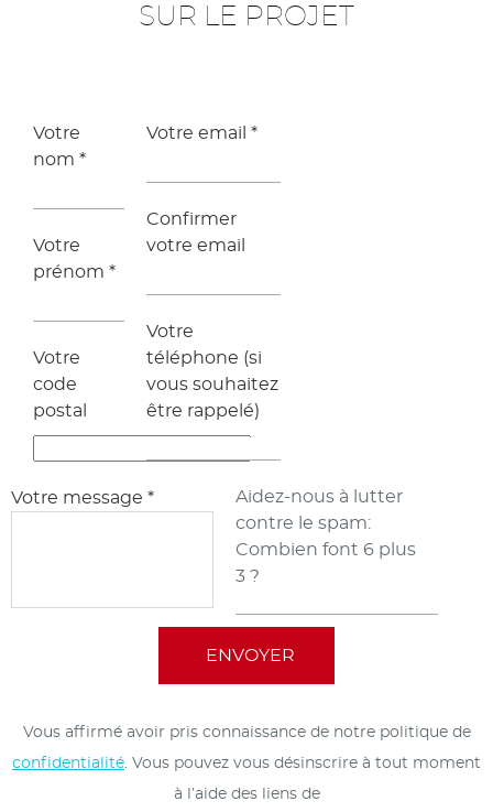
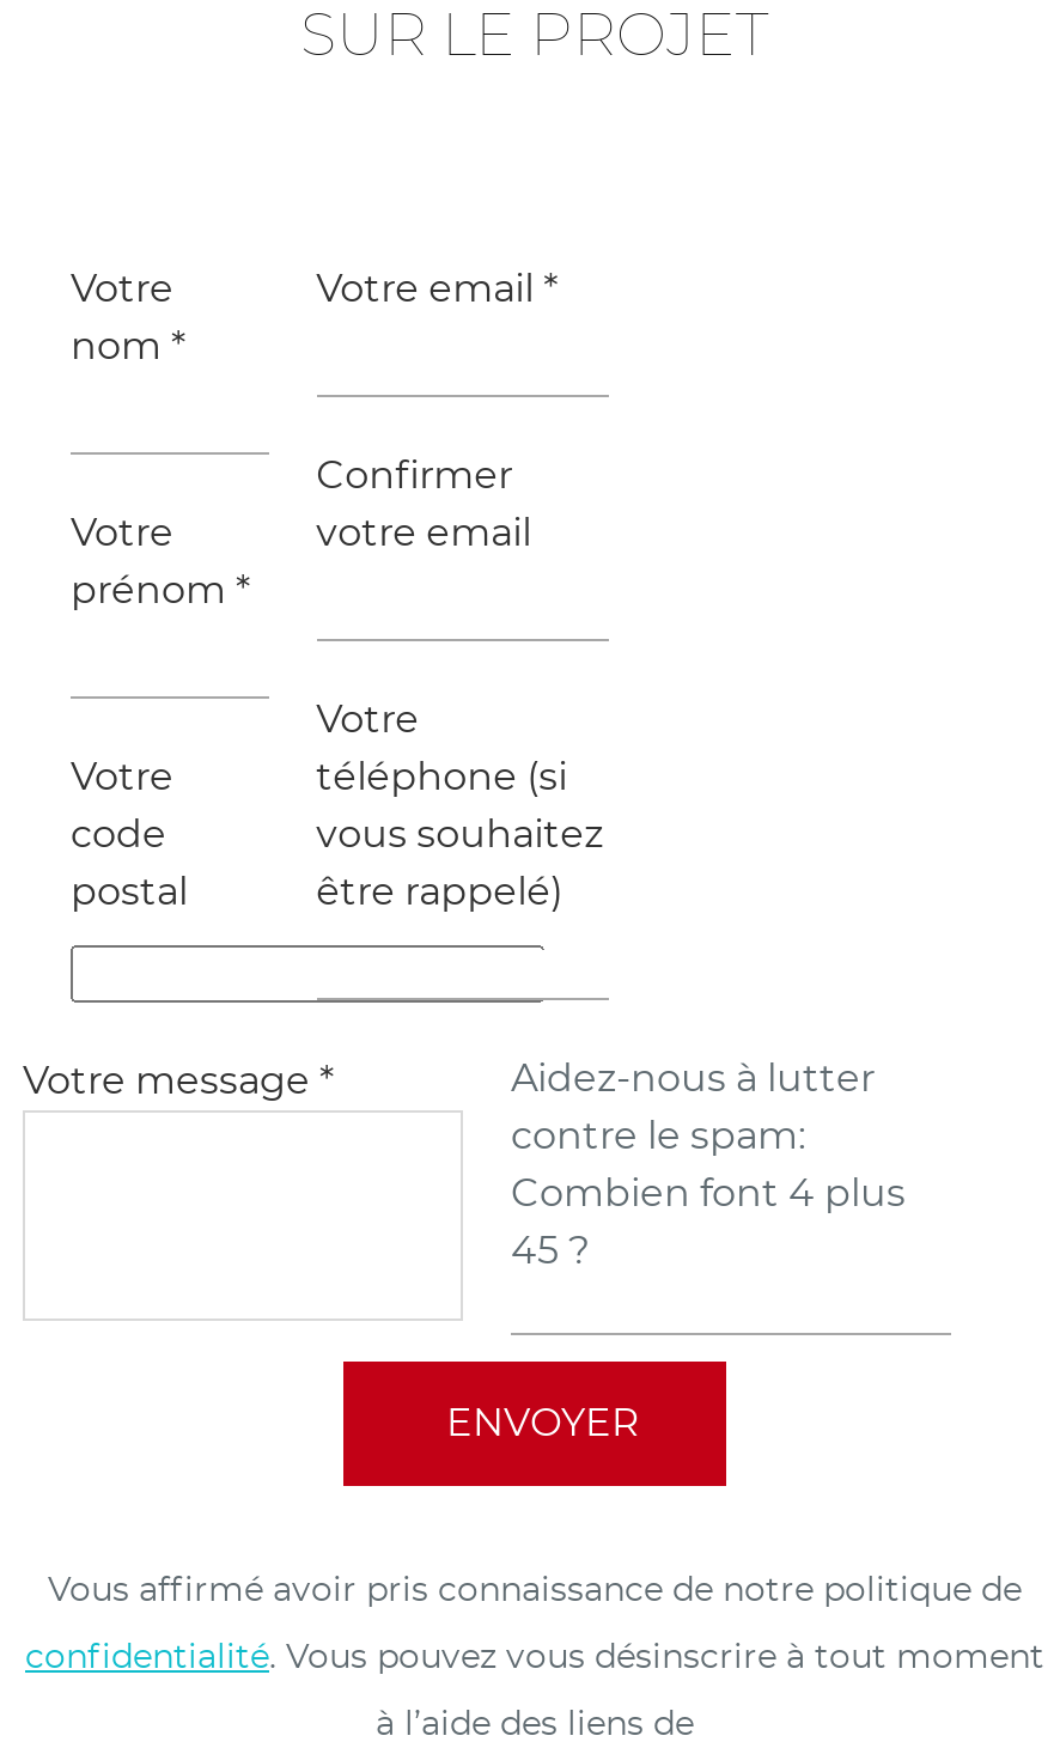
[235,541,416,559] Combien font 6 plus -> [511,1176,906,1214] Combien font 4 plus
[235,568,260,585] 3 ? -> [511,1233,590,1272] 45 ?

